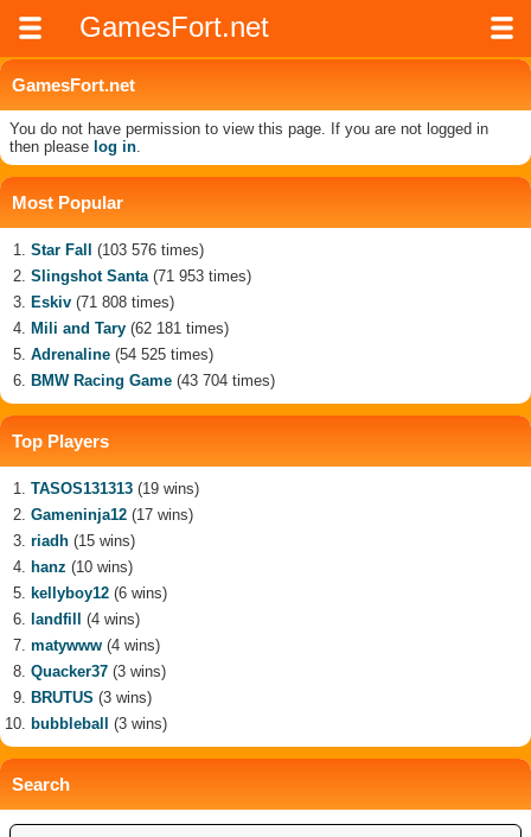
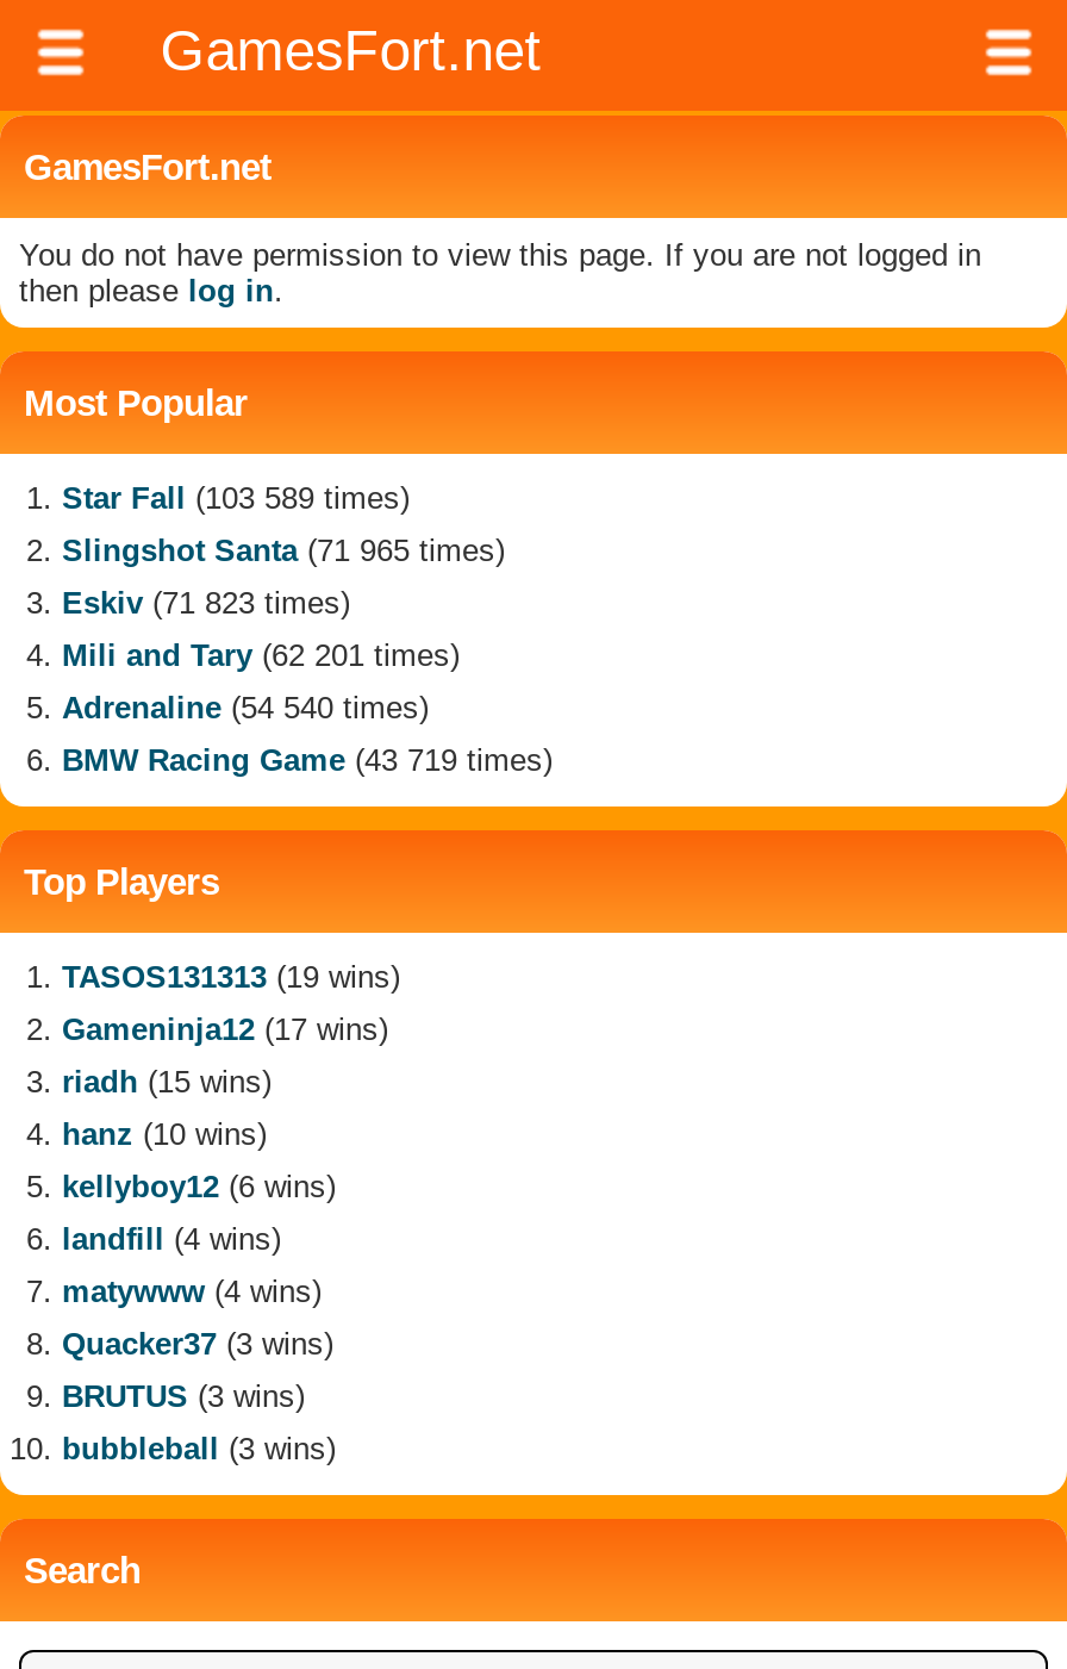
[31,241,204,259] Star Fall (103 576 times) -> [62,480,410,516] Star Fall (103 589 times)
[31,267,251,285] Slingshot Santa (71 953 times) -> [62,533,505,568] Slingshot Santa (71 965 times)
[31,293,174,311] Eskiv (71 808 times) -> [62,585,350,621] Eskiv (71 823 times)
[31,319,229,337] Mili and Tary (62 181 times) -> [62,637,460,673] Mili and Tary (62 201 times)
[31,345,213,363] Adrenaline (54 525 times) -> [62,690,429,725] Adrenaline (54 540 times)
[31,372,275,389] BMW Racing Game (43 704 times) -> [62,742,553,778] BMW Racing Game (43 719 times)

